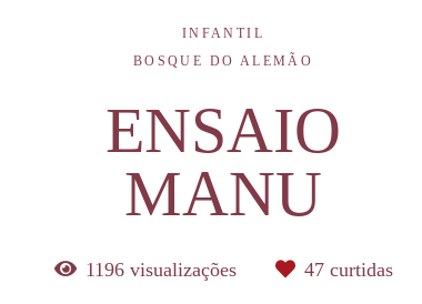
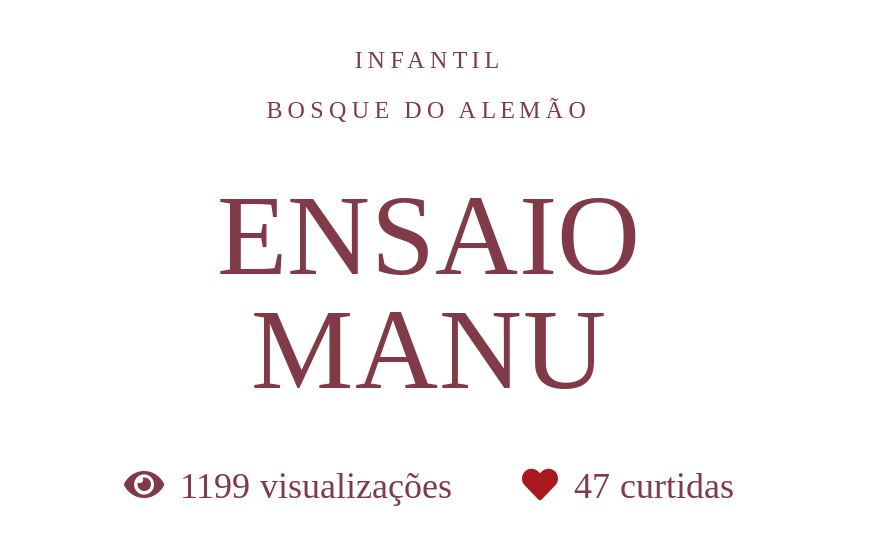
[85,258,242,280] 1196 visualizações -> [180,466,462,506] 1199 visualizações

